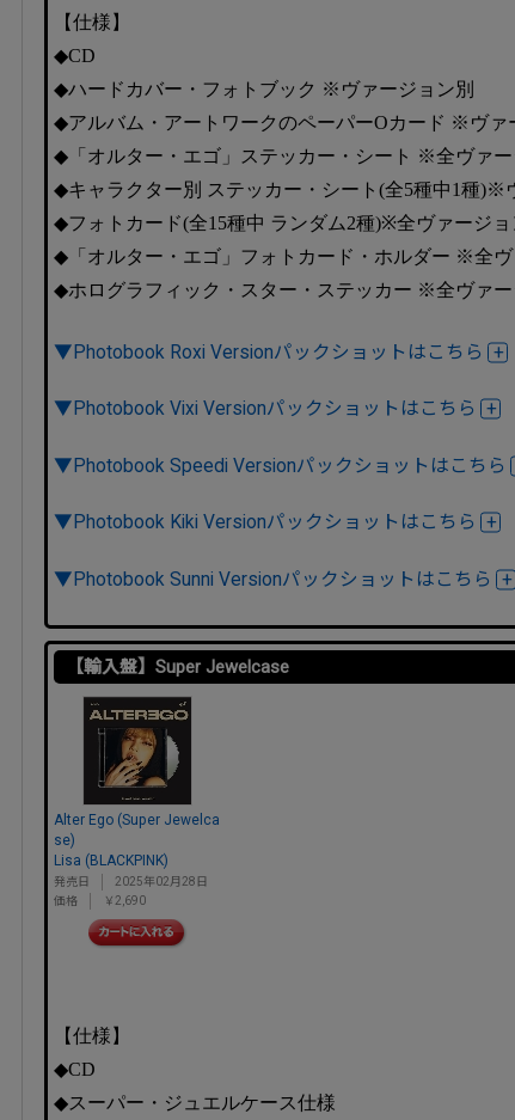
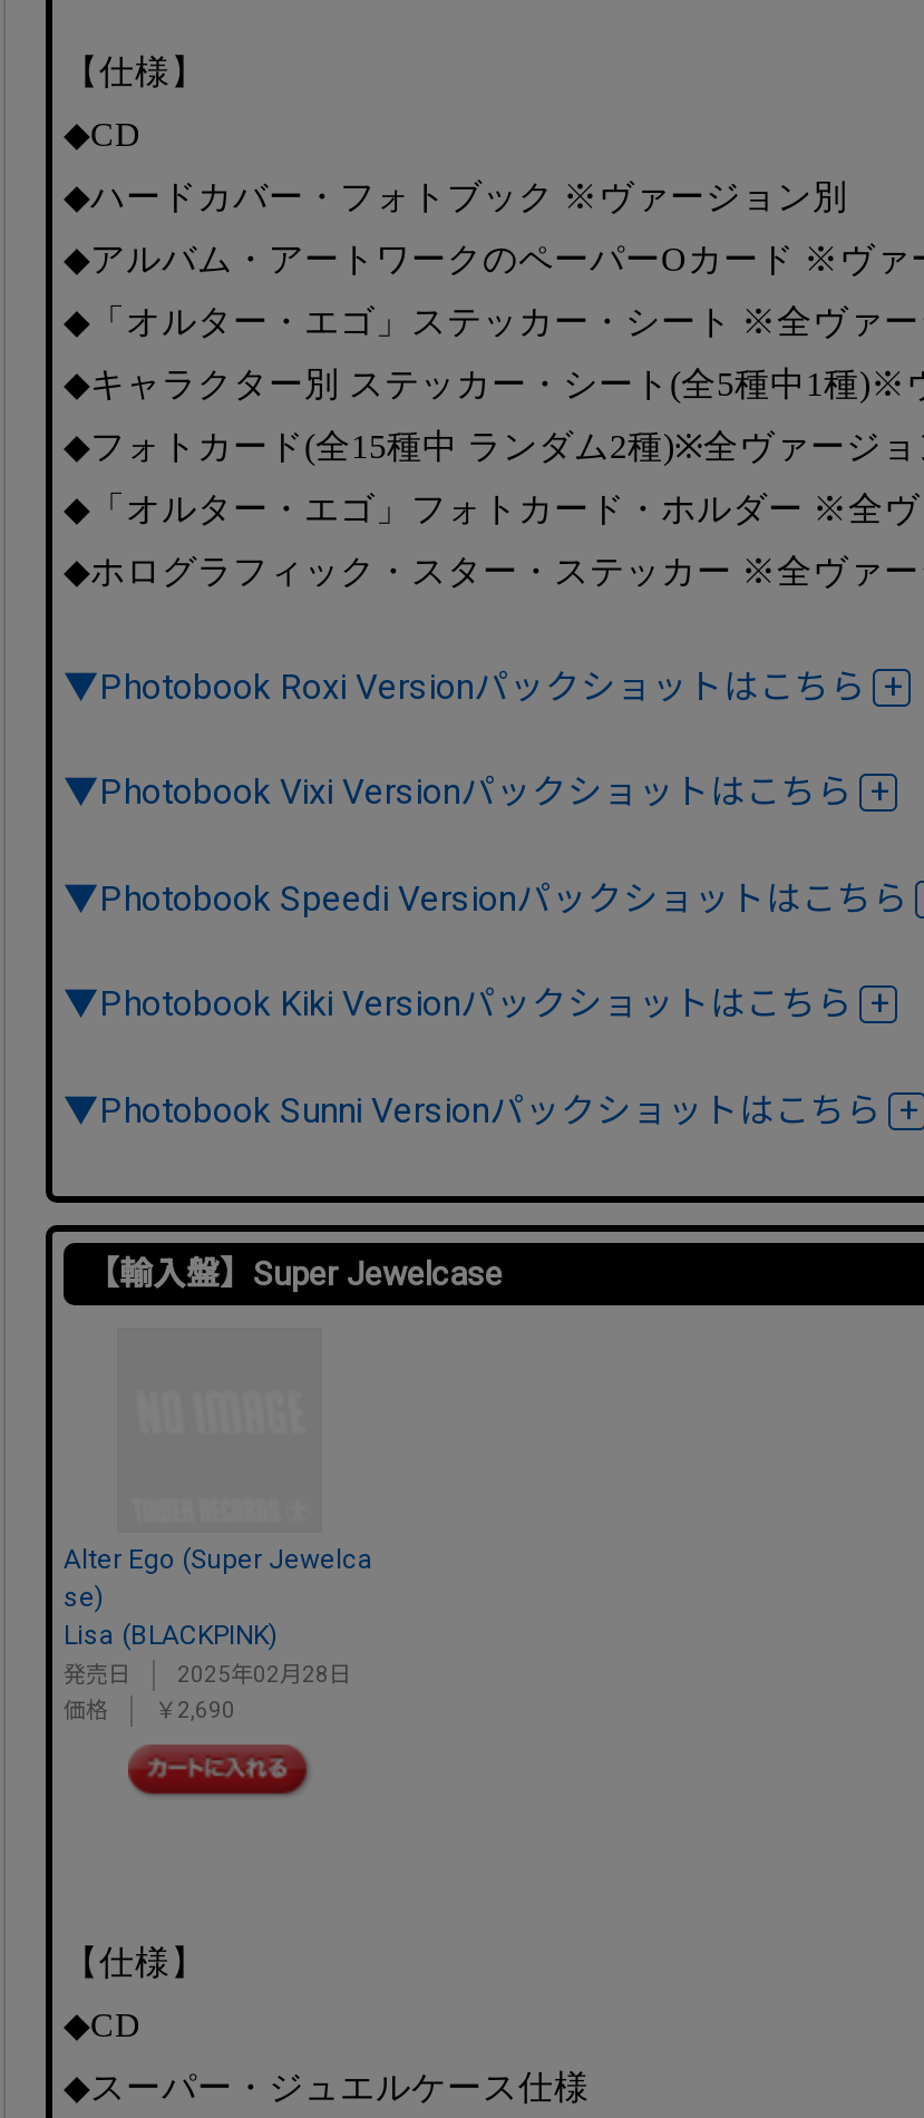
[82,696,192,806] [image] -> none

